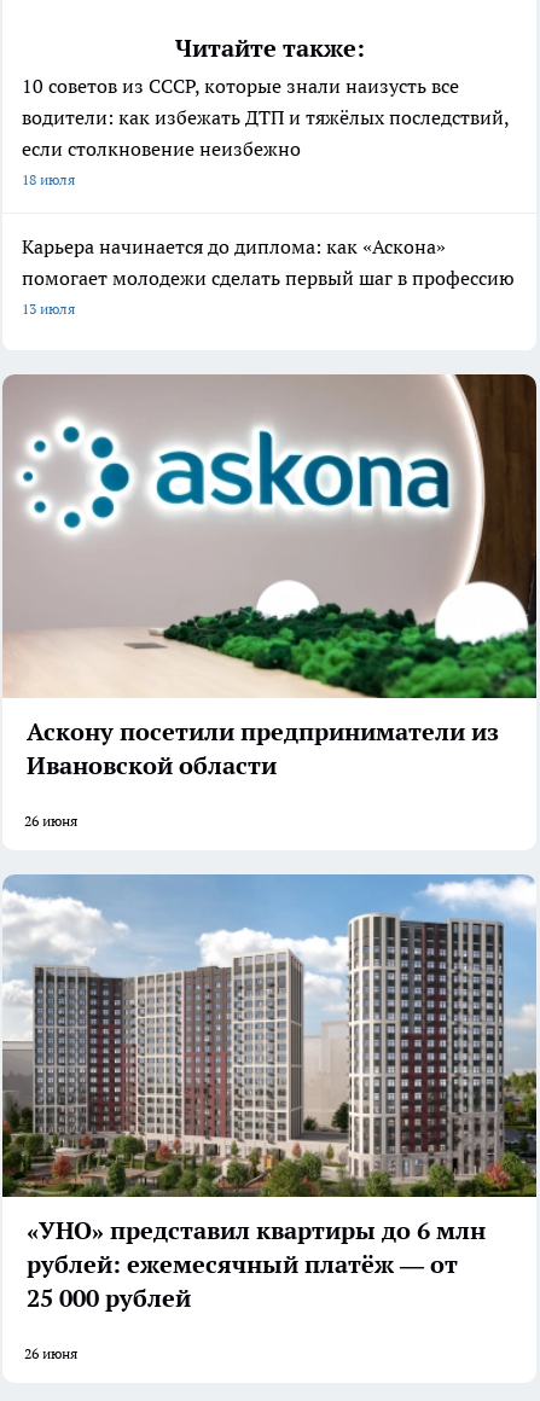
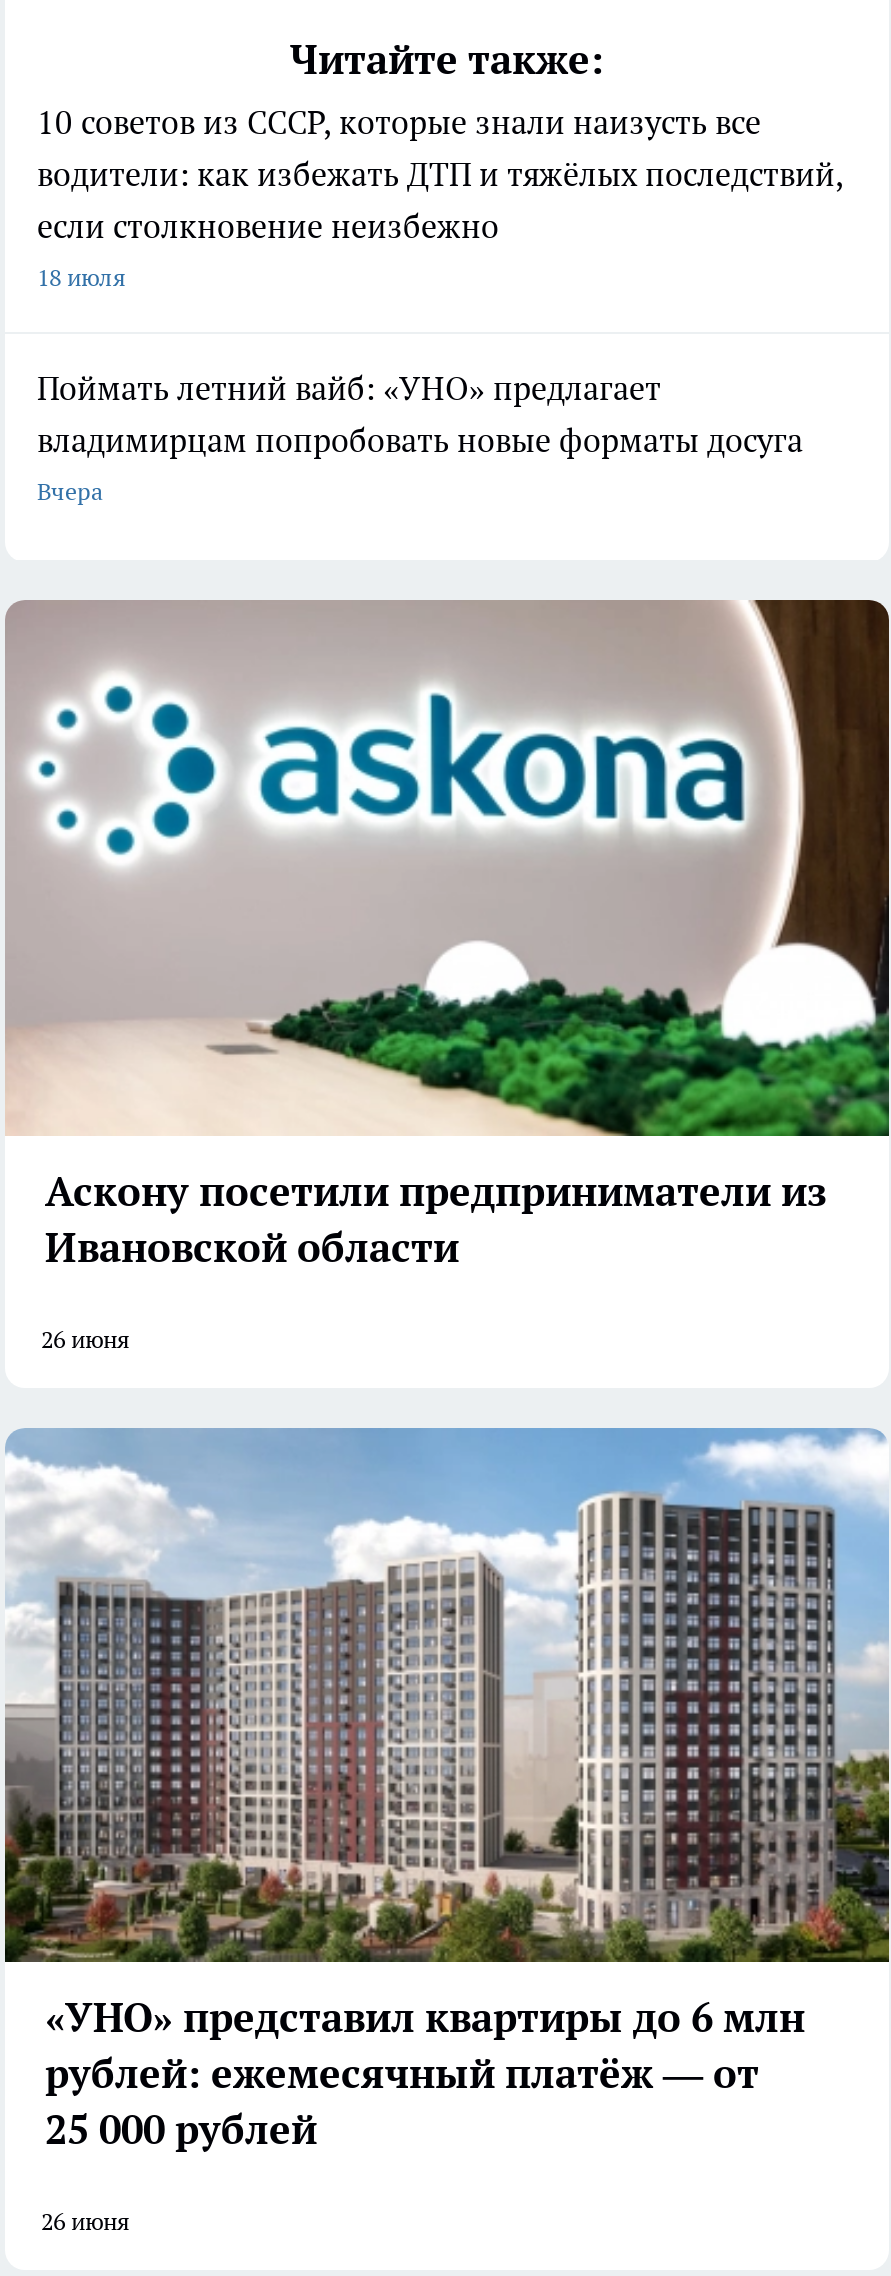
[22,235,515,318] Карьера начинается до диплома: как «Аскона» | помогает молодежи сделать первый шаг в профессию | 13 июля -> [37,368,803,506] Поймать летний вайб: «УНО» предлагает | владимирцам попробовать новые форматы досуга | Вчера

